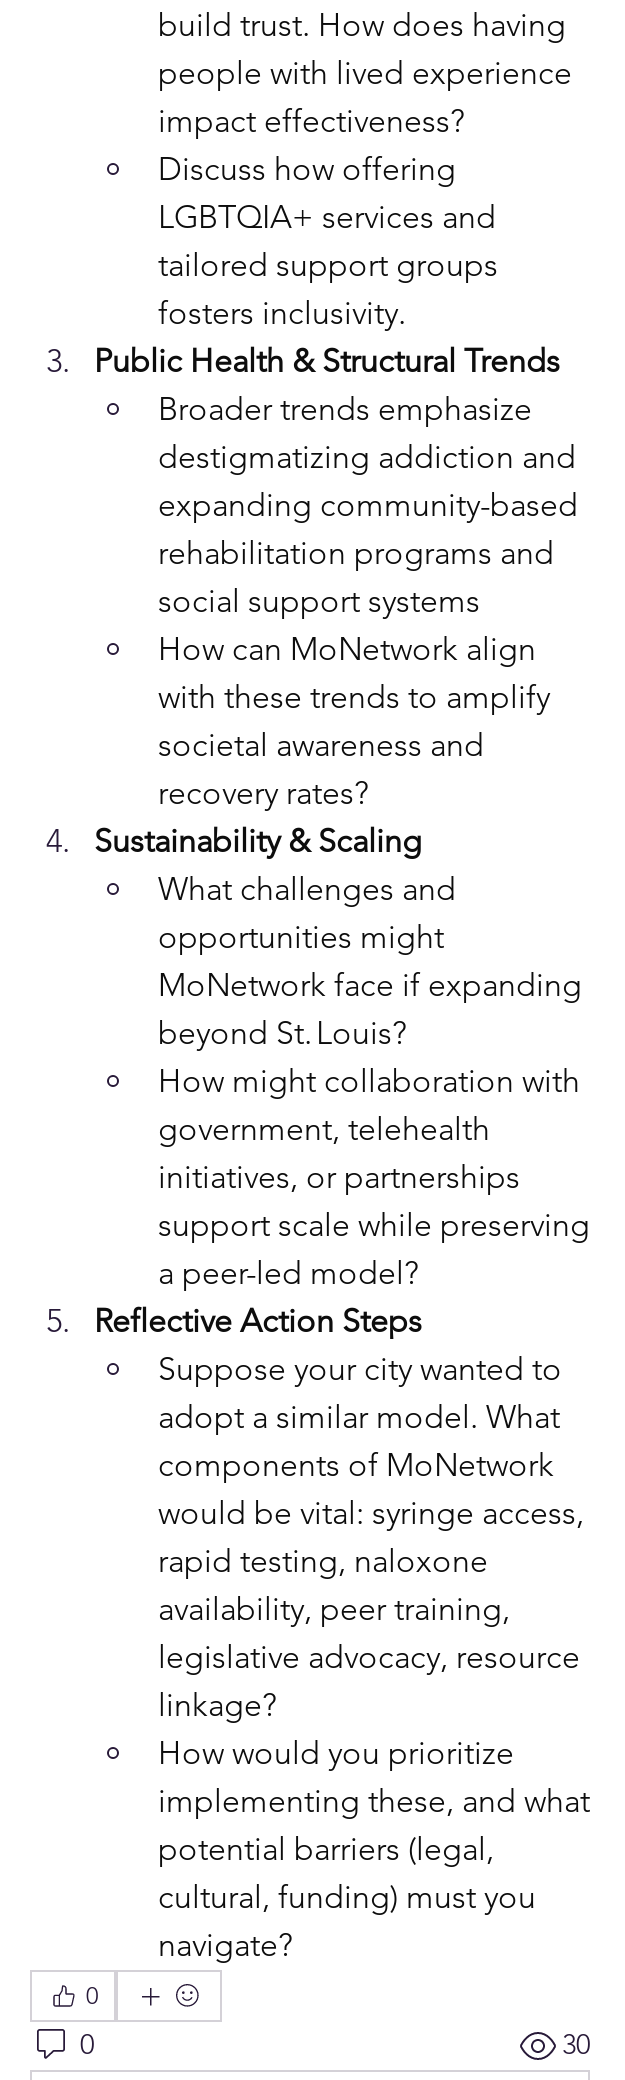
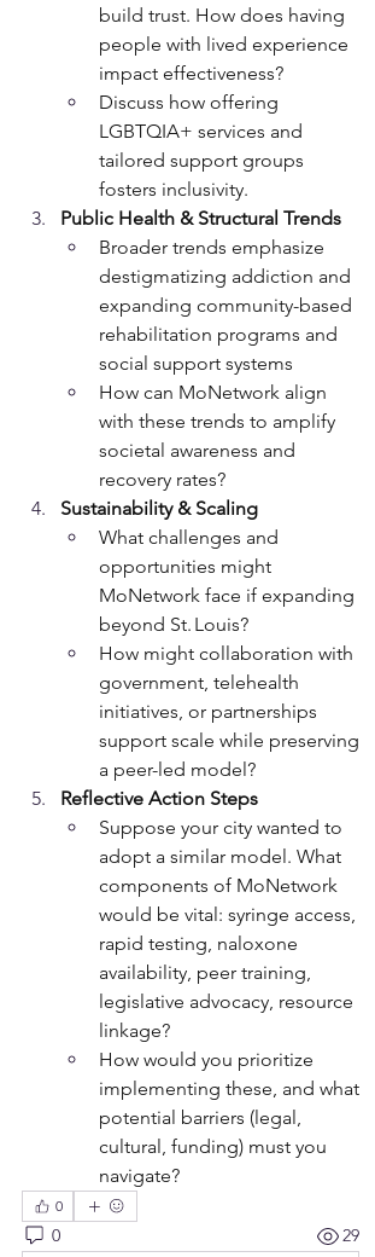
[562,2026,590,2062] 30 -> [342,1224,359,1246] 29

